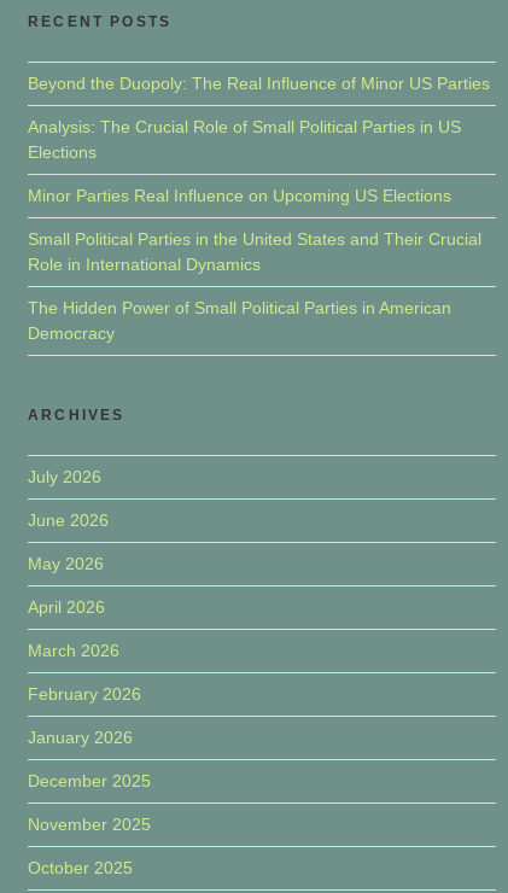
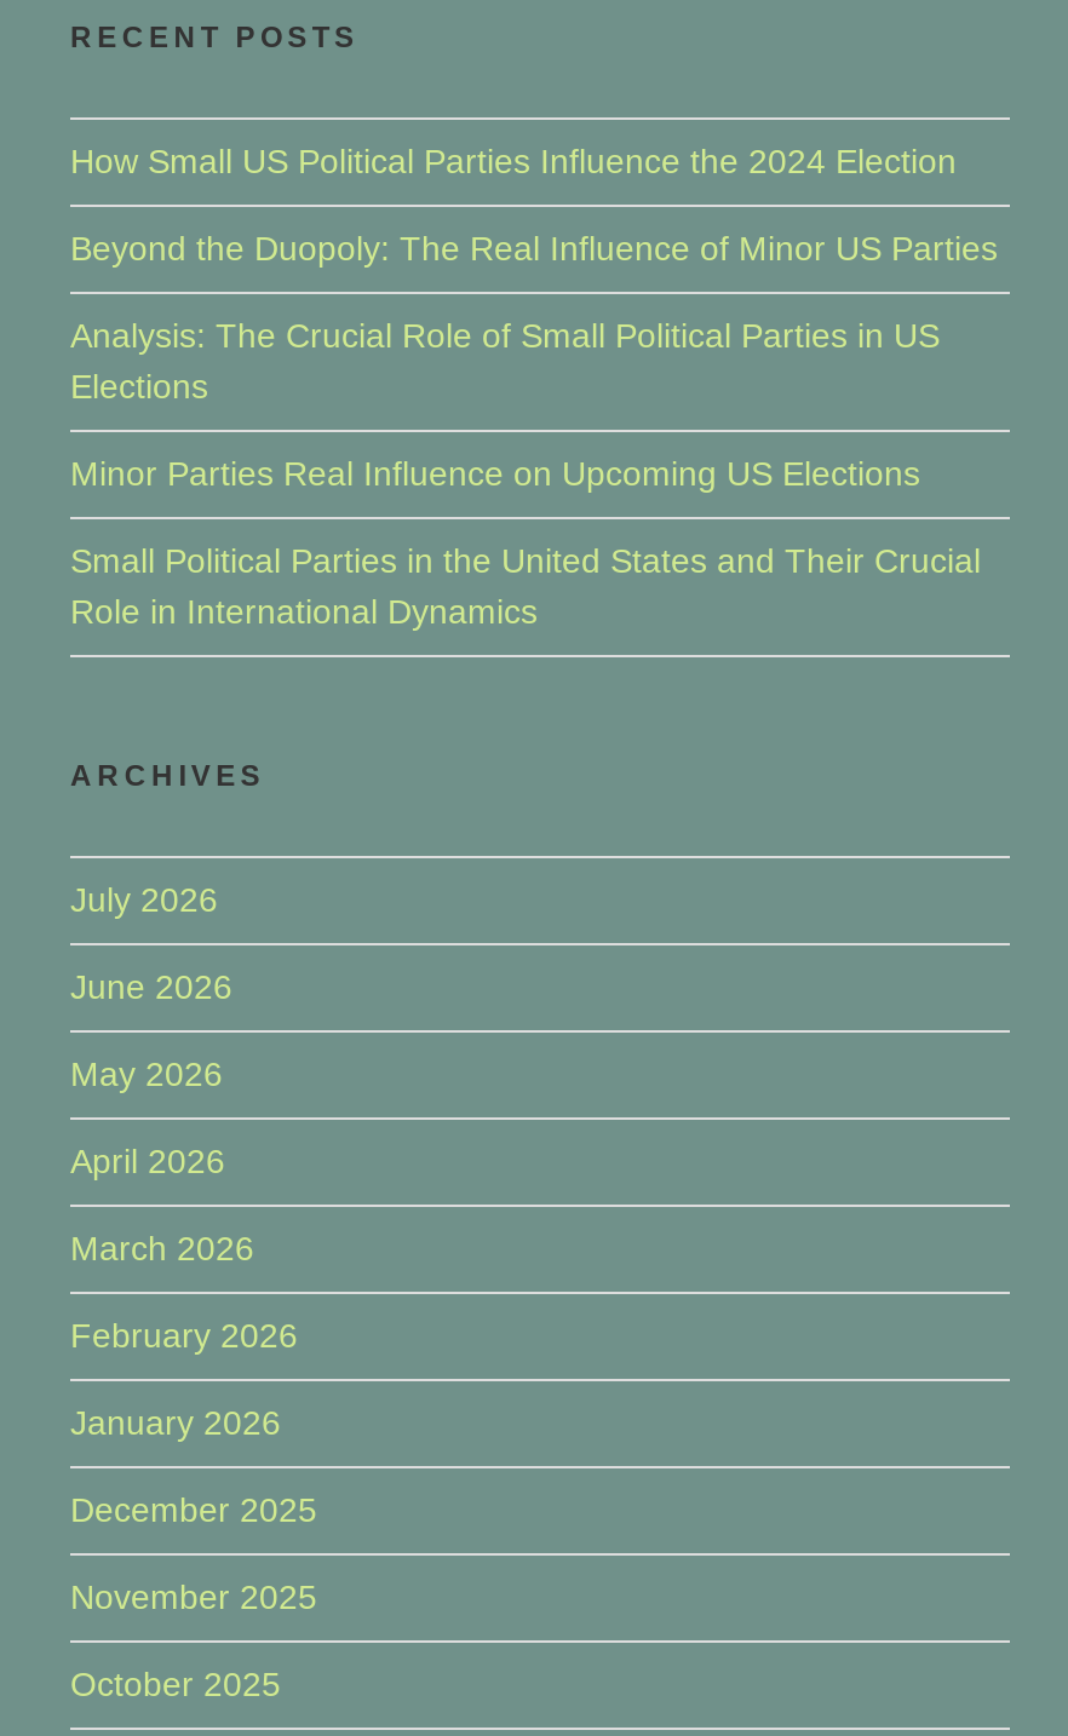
none -> [70,140,957,179] How Small US Political Parties Influence the 2024 Election
moved [28,73,490,273] -> [70,228,998,630]: Beyond the Duopoly: The Real Influence of Minor US Parties | Analysis: The Crucial Role of Small Political Parties in US | Elections | Minor Parties Real Influence on Upcoming US Elections | Small Political Parties in the United States and Their Crucial | Role in International Dynamics
[28,297,451,342] The Hidden Power of Small Political Parties in American | Democracy -> none

